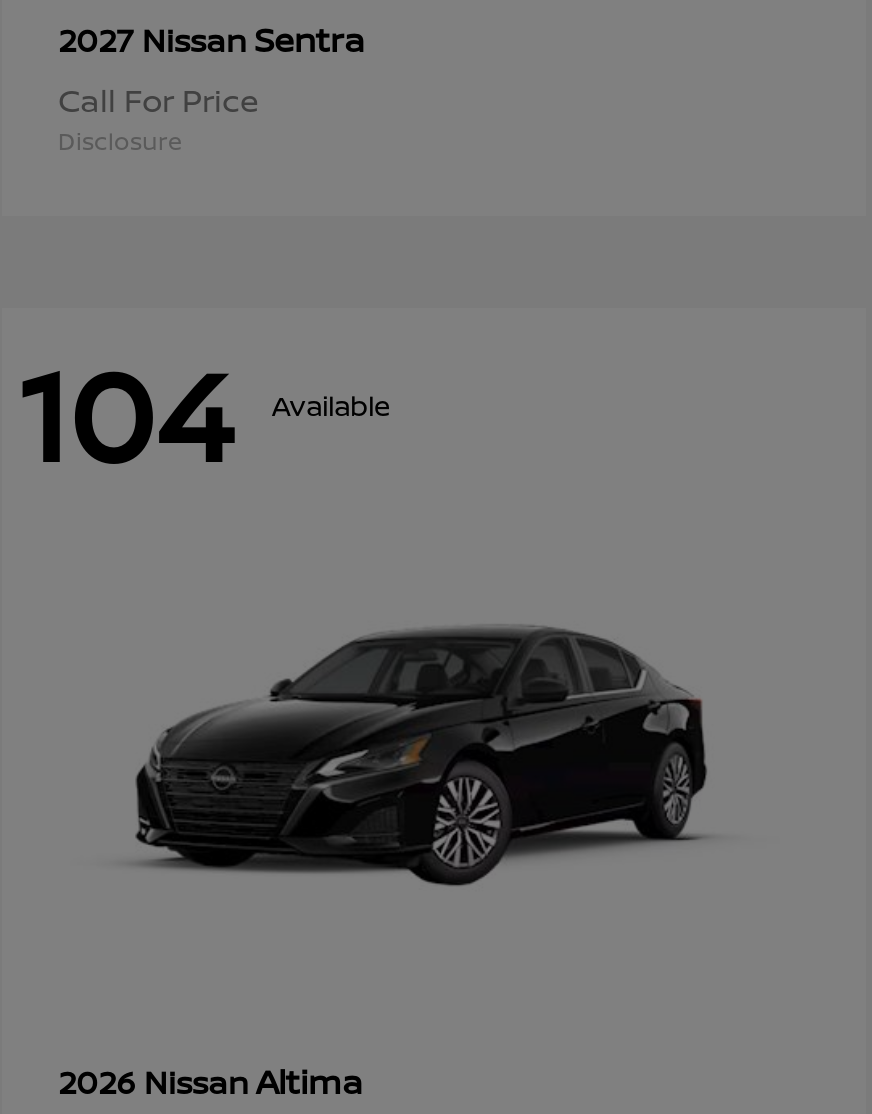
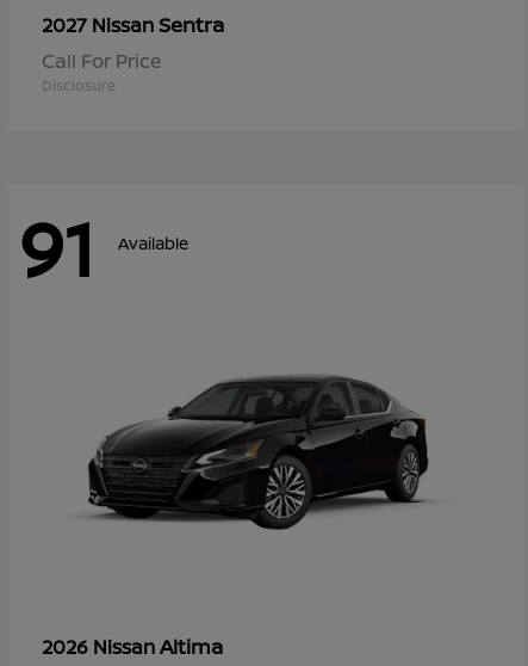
[18,325,390,499] 104 Available -> [18,195,188,299] 91 Available

